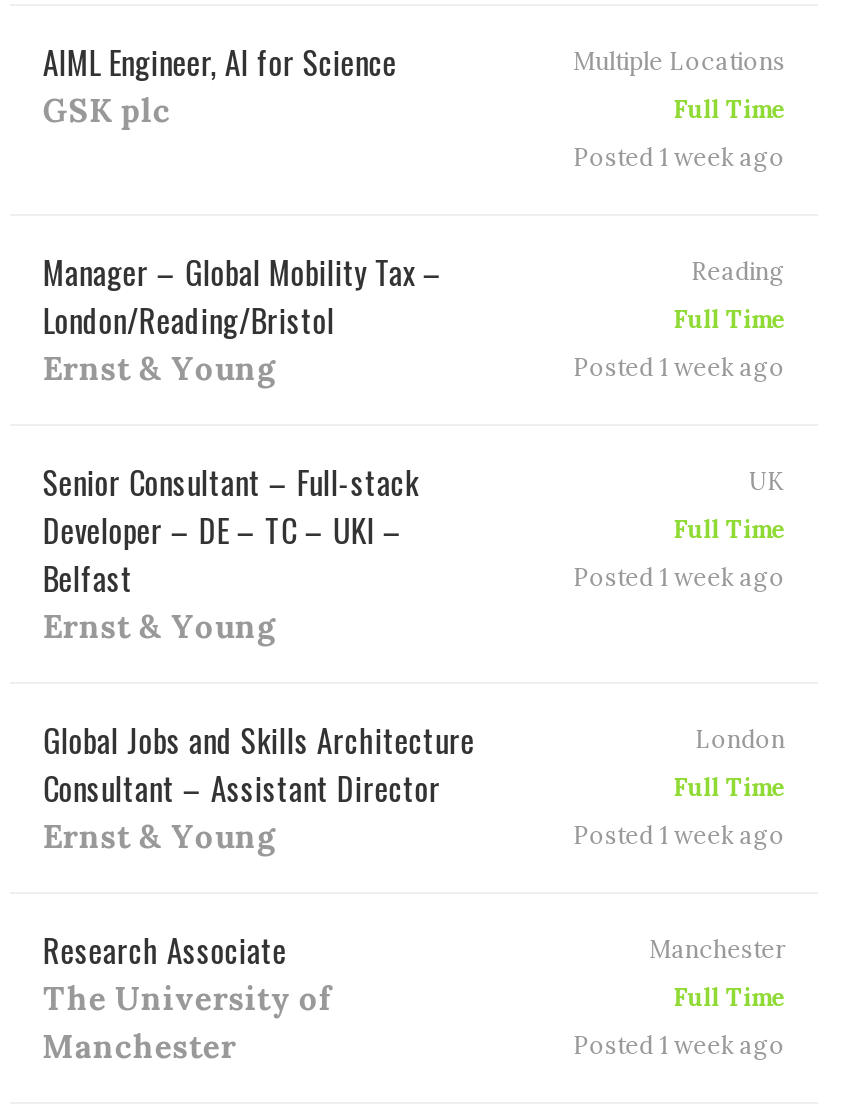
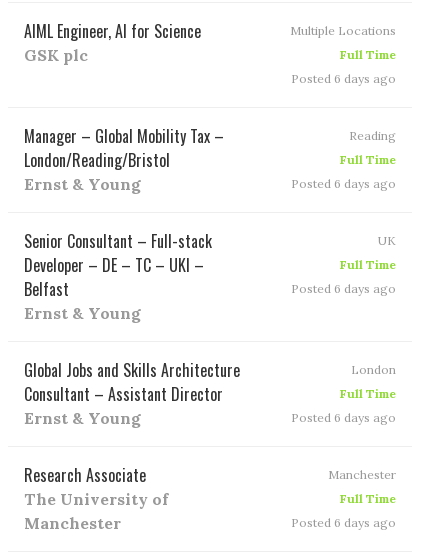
[573,141,785,171] Posted 1 week ago -> [291,70,396,85] Posted 6 days ago
[573,351,785,381] Posted 1 week ago -> [291,175,396,190] Posted 6 days ago
[573,561,785,591] Posted 1 week ago -> [291,280,396,295] Posted 6 days ago
[573,819,785,849] Posted 1 week ago -> [291,409,396,424] Posted 6 days ago
[573,1029,785,1059] Posted 1 week ago -> [291,514,396,529] Posted 6 days ago

